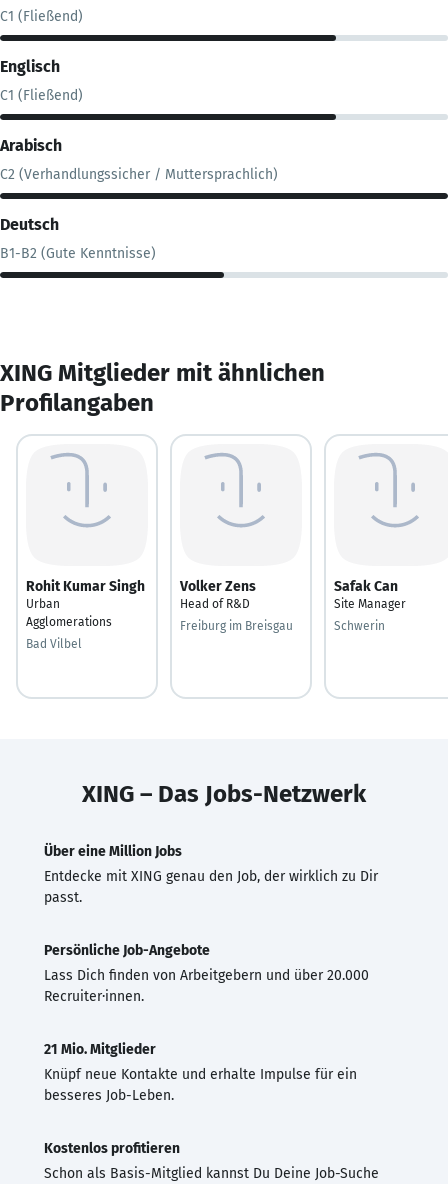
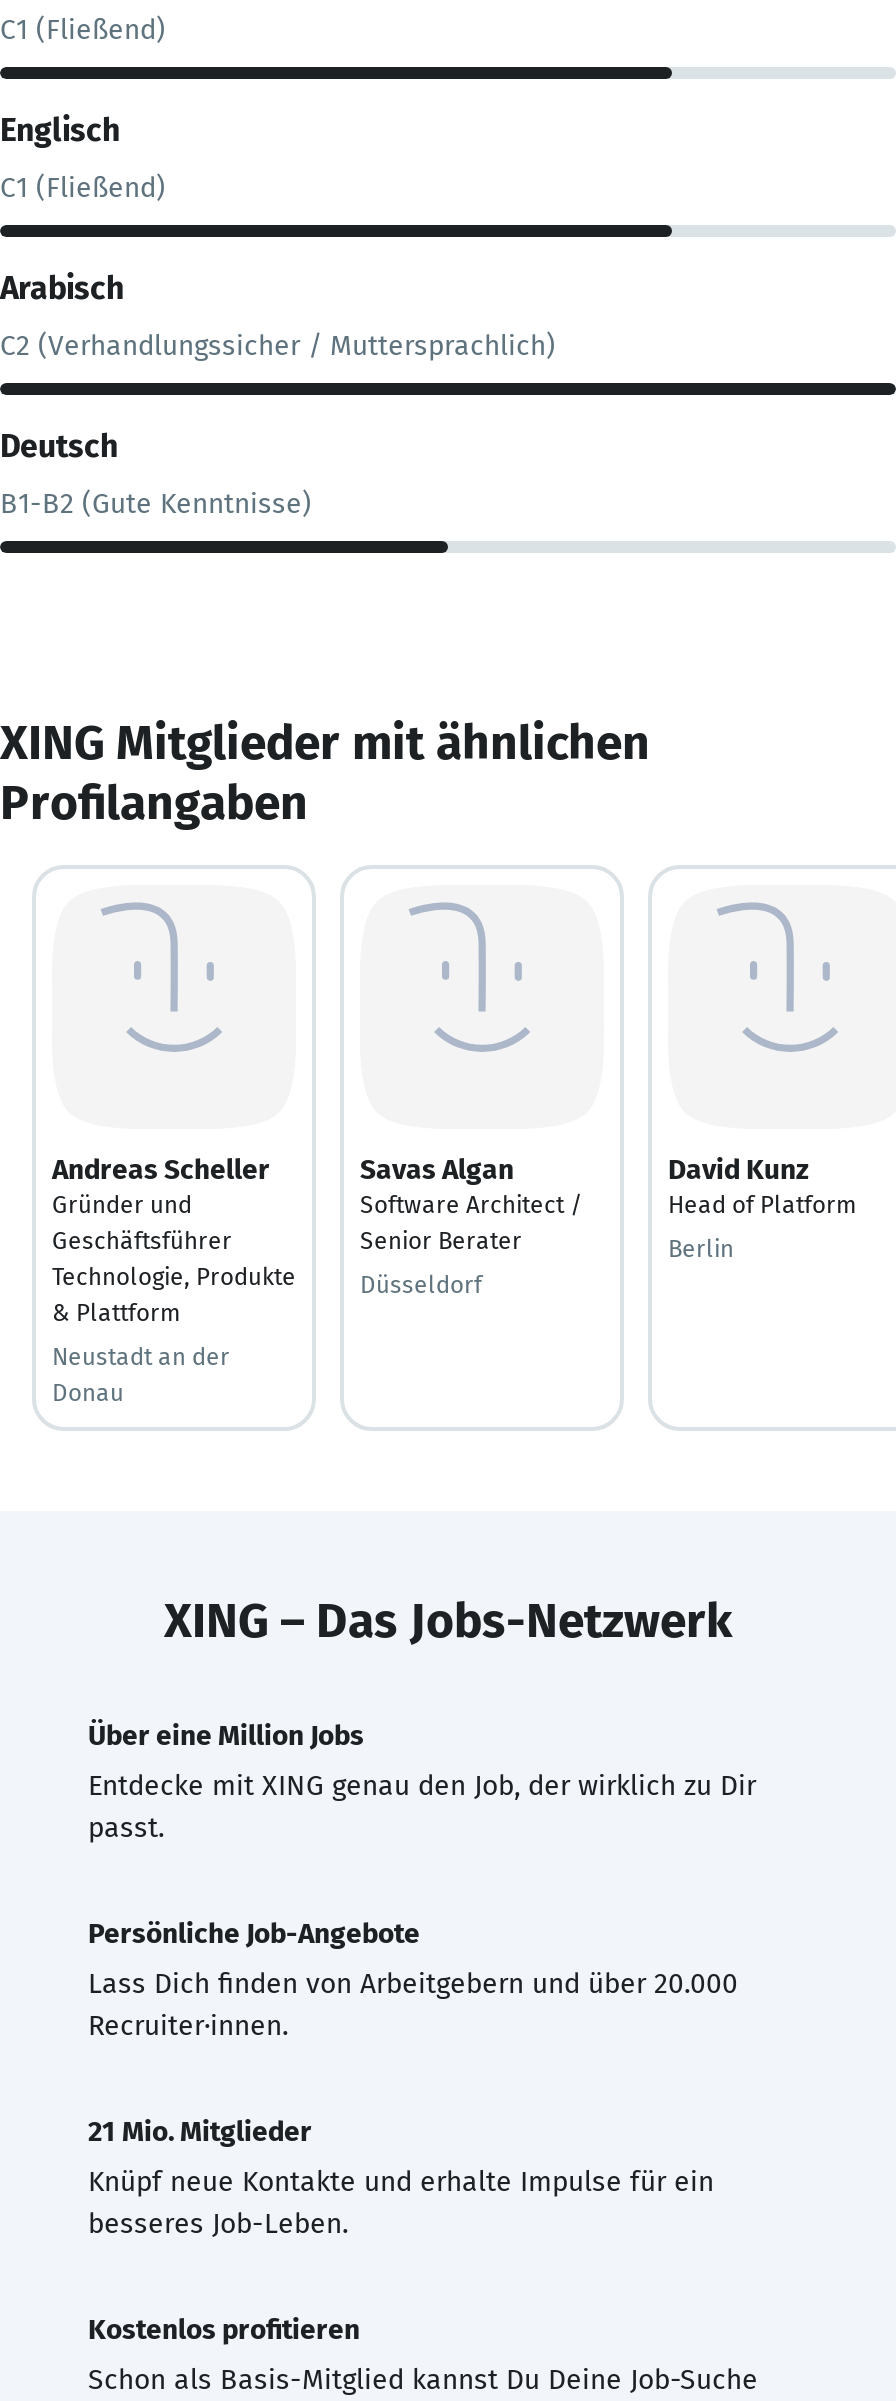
[26,577,145,628] Rohit Kumar Singh | Urban | Agglomerations -> [52,1152,296,1326] Andreas Scheller | Gründer und | Geschäftsführer | Technologie, Produkte | & Plattform
[180,577,256,610] Volker Zens | Head of R&D -> [360,1152,582,1254] Savas Algan | Software Architect / | Senior Berater
[334,577,406,610] Safak Can | Site Manager -> [668,1152,856,1218] David Kunz | Head of Platform
[180,618,293,632] Freiburg im Breisgau -> [360,1270,482,1298] Düsseldorf
[334,618,385,632] Schwerin -> [668,1234,734,1262] Berlin
[26,636,82,650] Bad Vilbel -> [52,1342,230,1406] Neustadt an der | Donau

